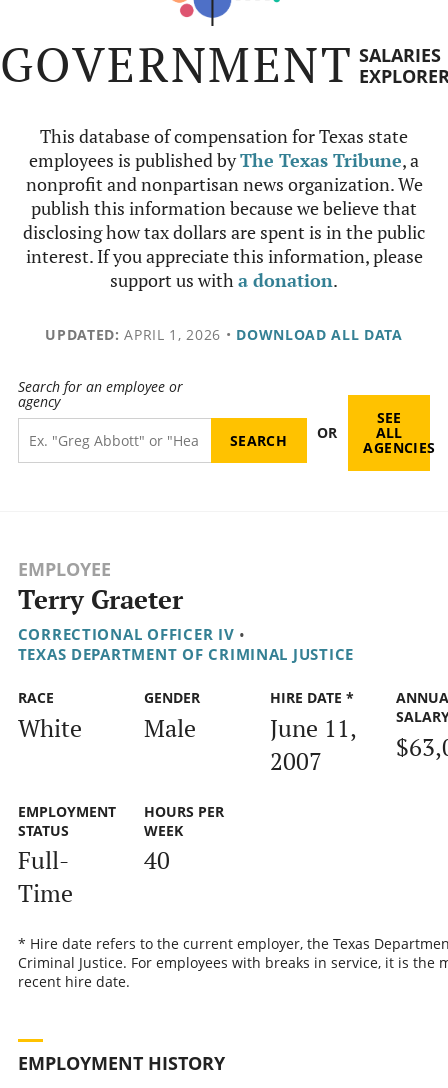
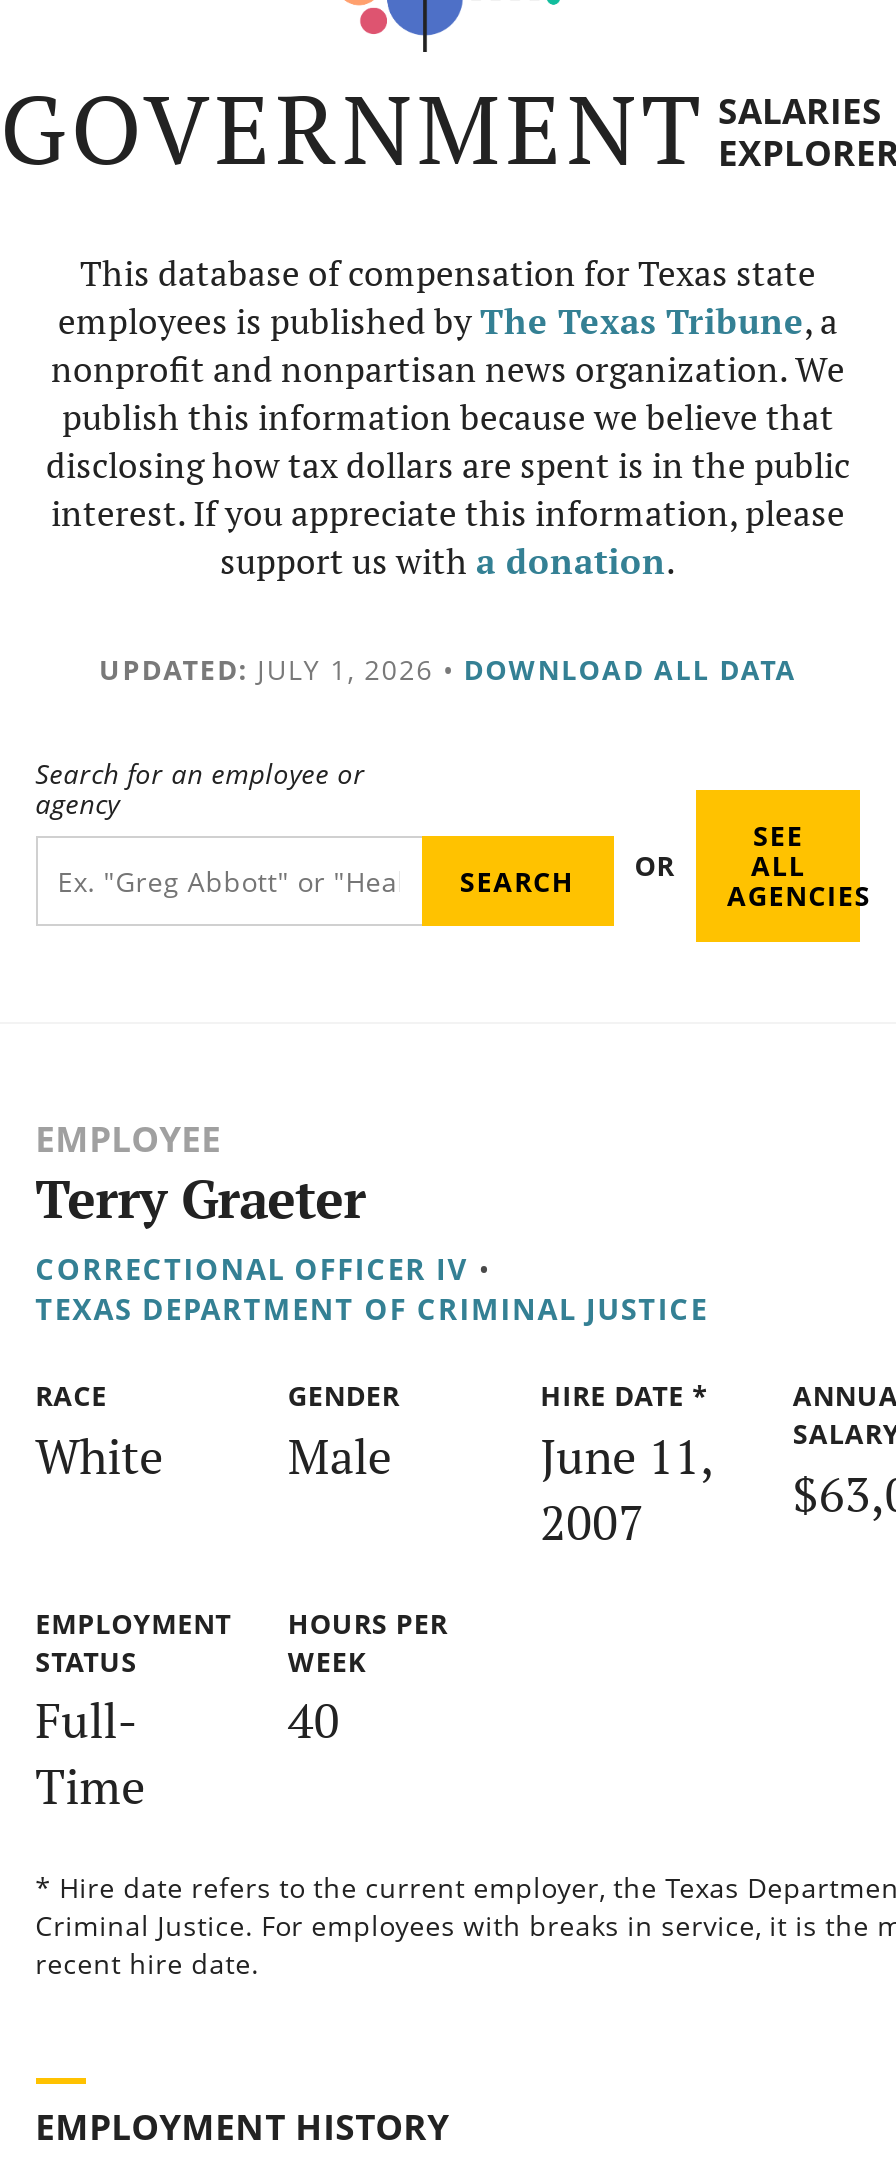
[45,325,403,344] UPDATED: APRIL 1, 2026 • DOWNLOAD ALL DATA -> [99,650,797,688] UPDATED: JULY 1, 2026 • DOWNLOAD ALL DATA

